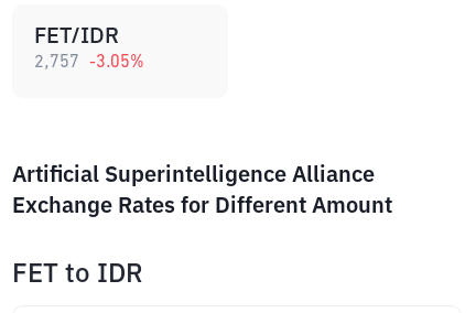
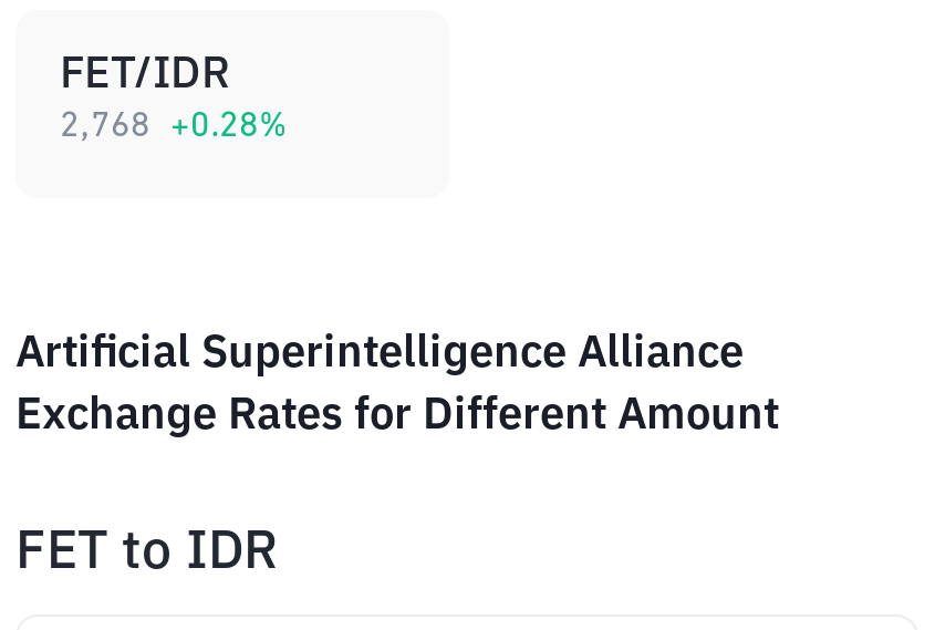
[34,54,144,72] 2,757 -3.05% -> [60,110,288,145] 2,768 +0.28%

